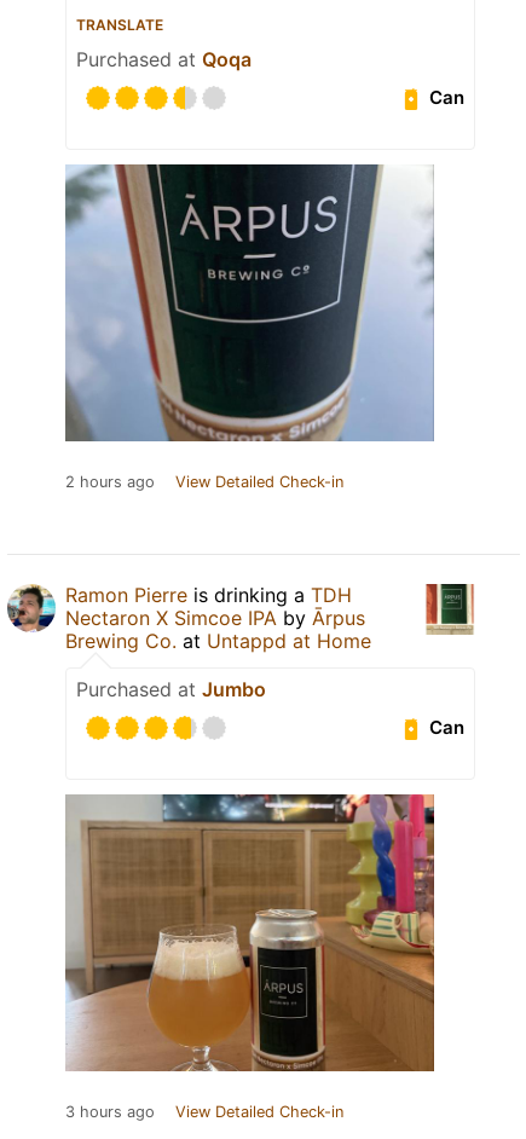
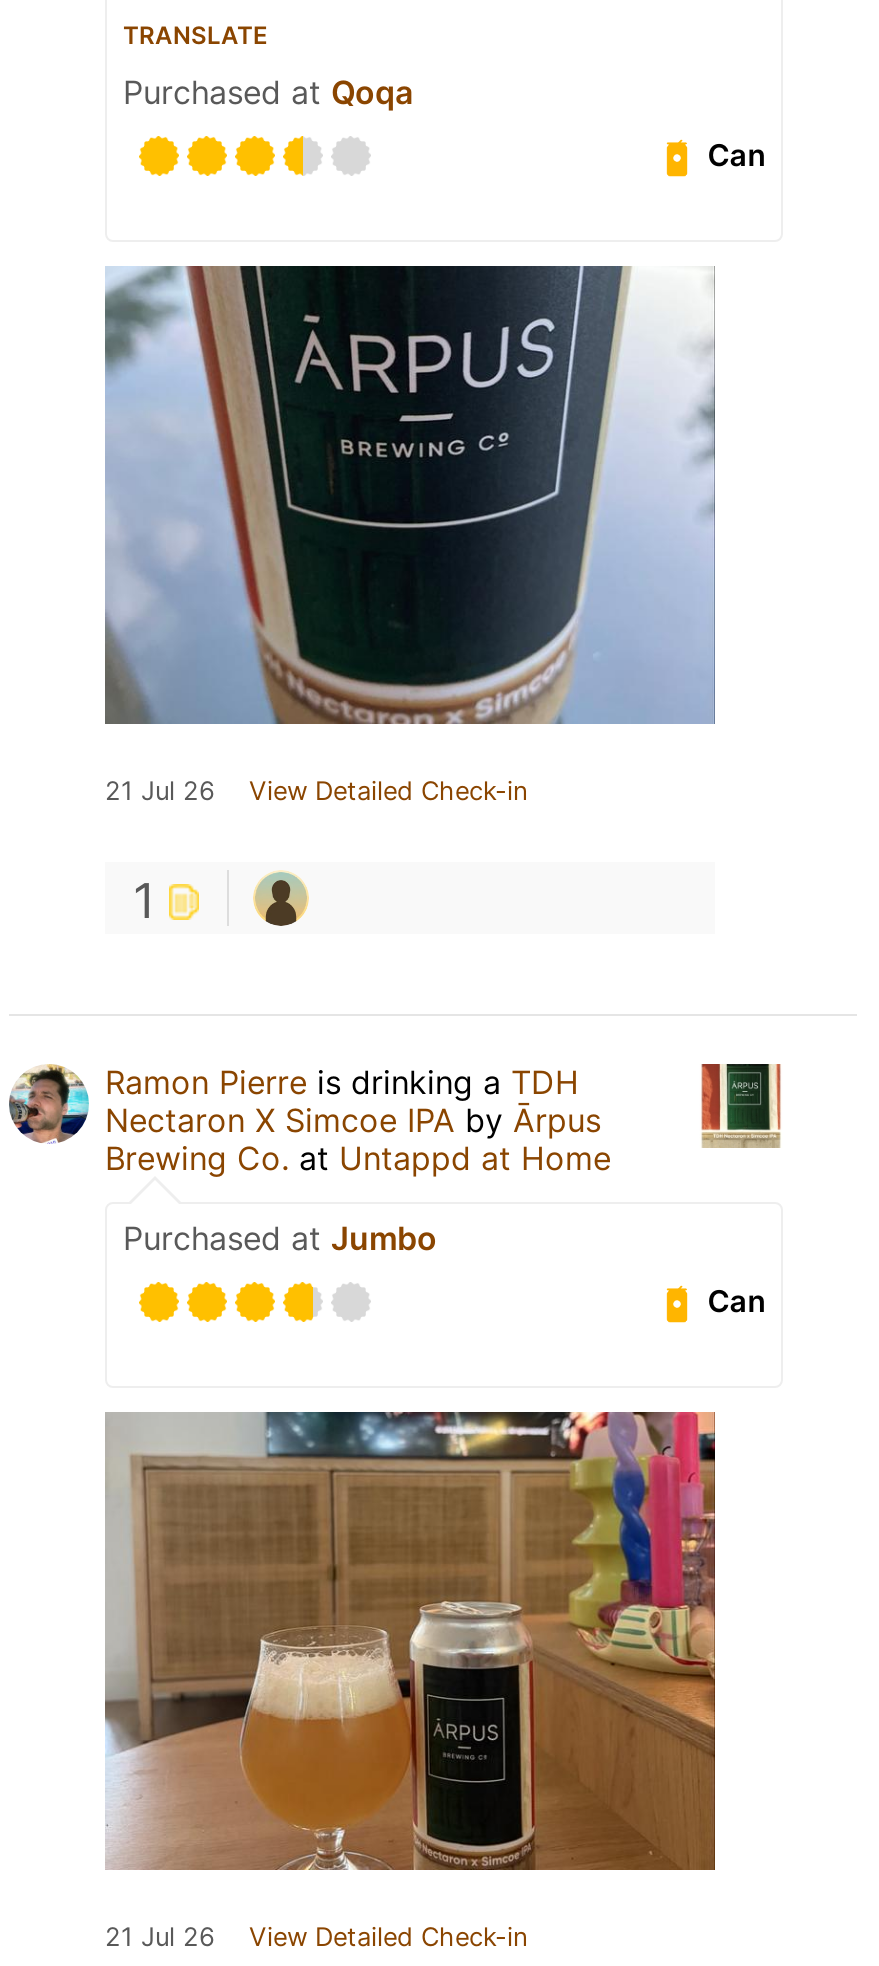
[65,472,343,490] 2 hours ago View Detailed Check-in -> [105,775,527,805] 21 Jul 26 View Detailed Check-in
none -> [133,871,155,929] 1
[65,1102,343,1120] 3 hours ago View Detailed Check-in -> [105,1921,527,1951] 21 Jul 26 View Detailed Check-in

